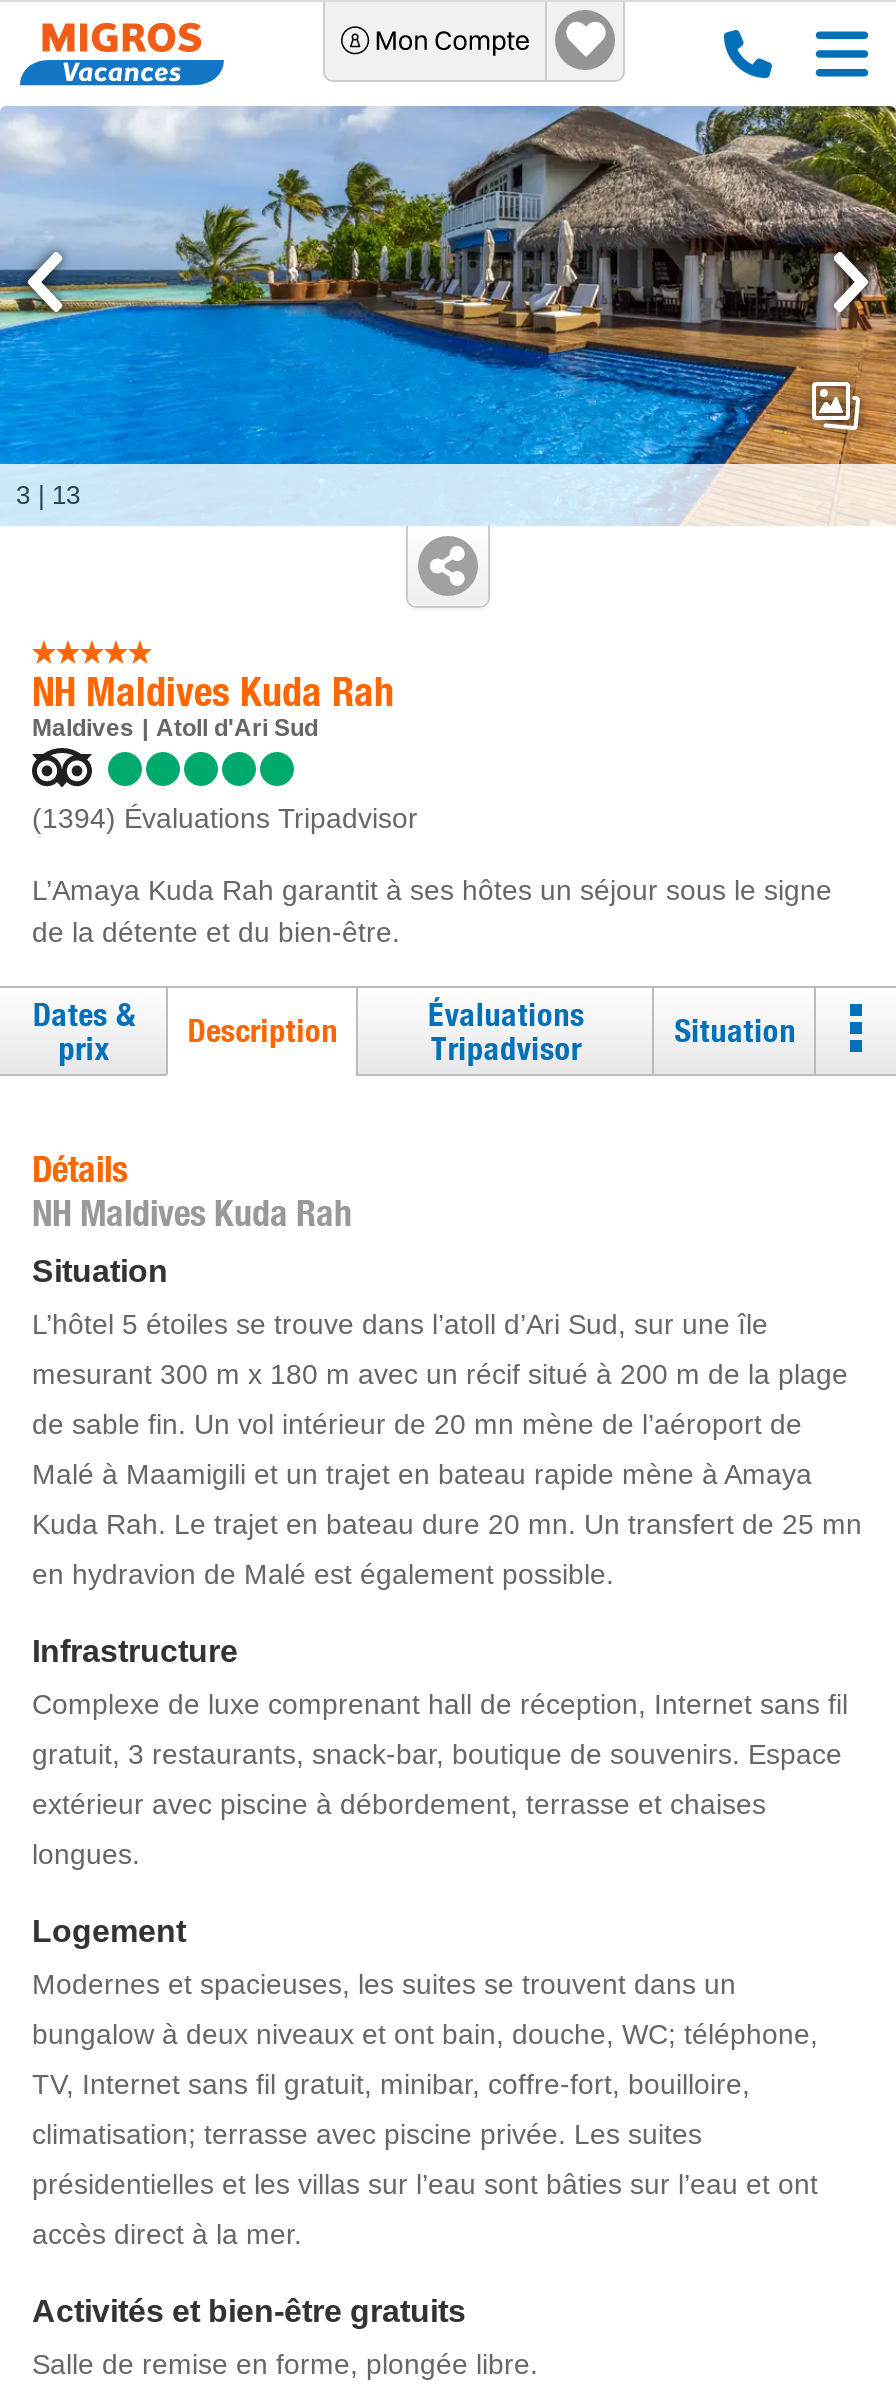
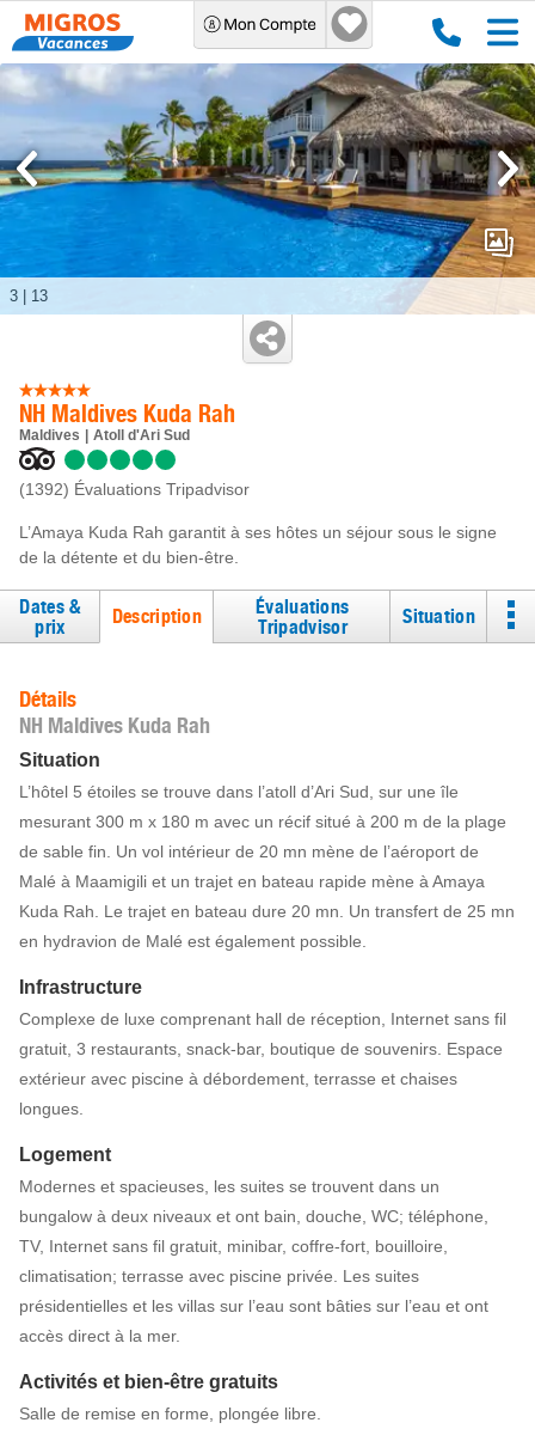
[32,802,418,834] (1394) Évaluations Tripadvisor -> [19,480,250,499] (1392) Évaluations Tripadvisor

